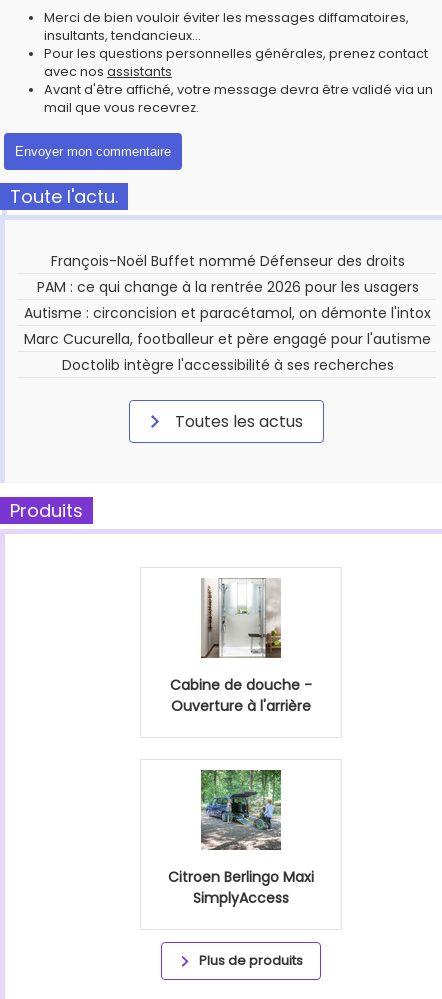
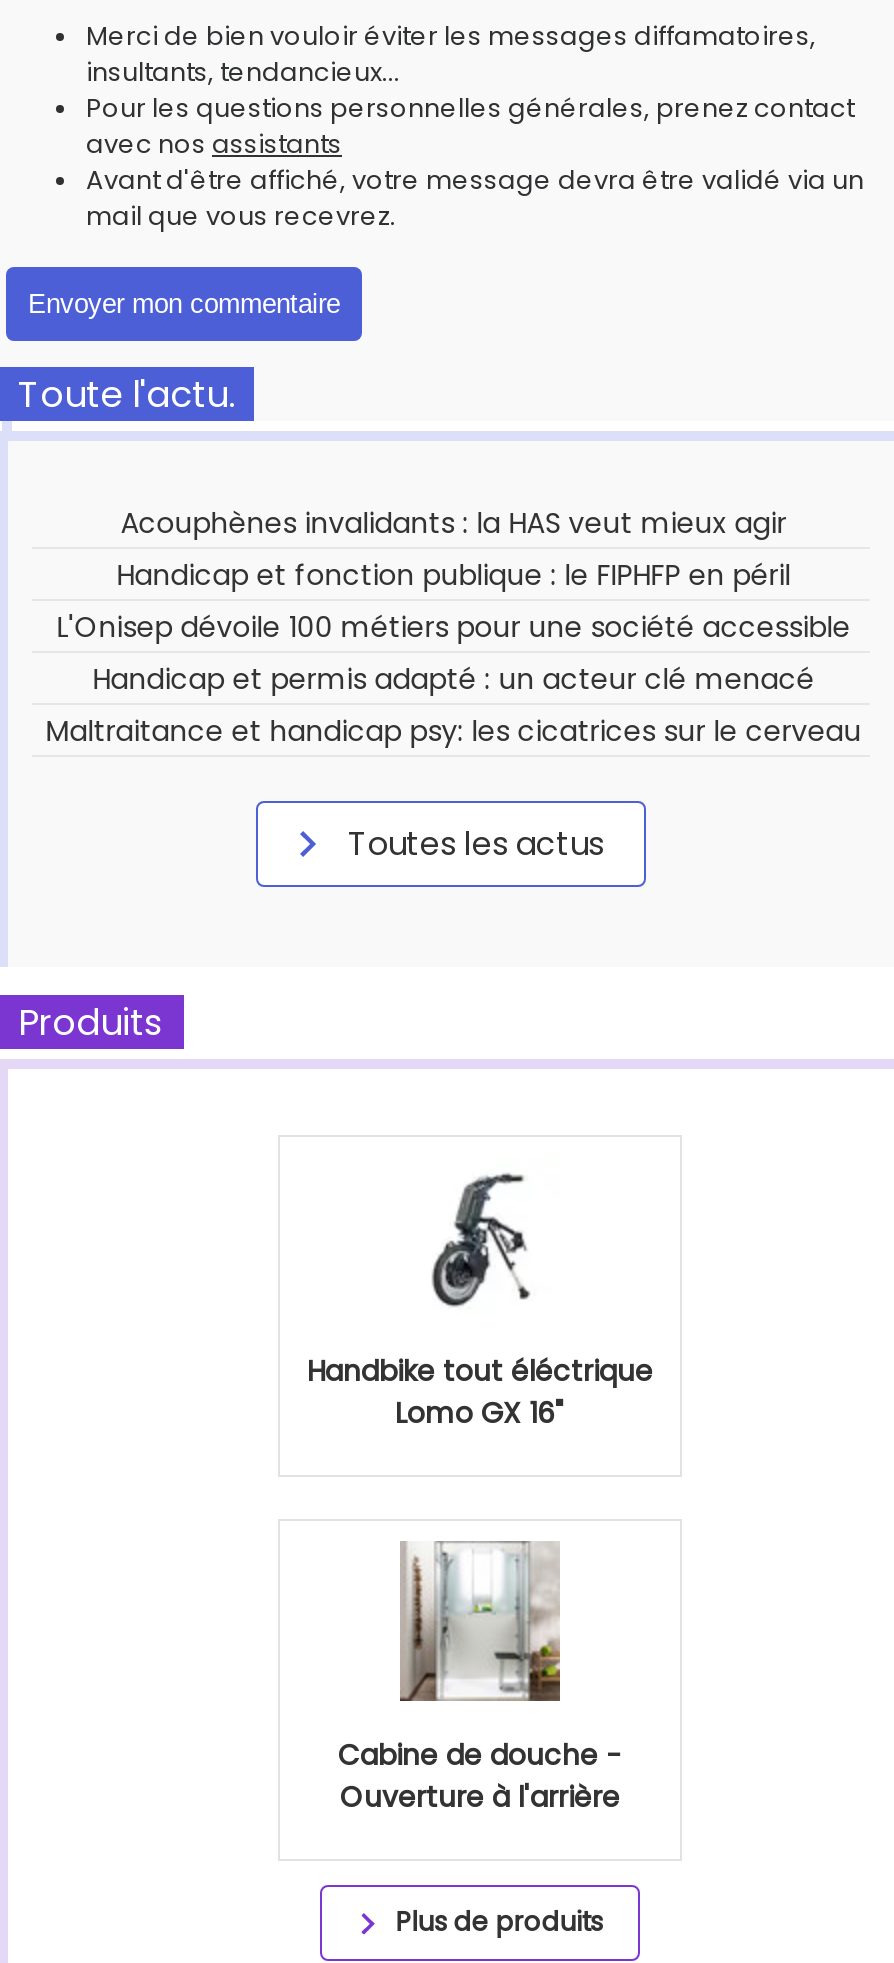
[24,251,431,375] François-Noël Buffet nommé Défenseur des droits | PAM : ce qui change à la rentrée 2026 pour les usagers | Autisme : circoncision et paracétamol, on démonte l'intox | Marc Cucurella, footballeur et père engagé pour l'autisme | Doctolib intègre l'accessibilité à ses recherches -> [46,503,862,751] Acouphènes invalidants : la HAS veut mieux agir | Handicap et fonction publique : le FIPHFP en péril | L'Onisep dévoile 100 métiers pour une société accessible | Handicap et permis adapté : un acteur clé menacé | Maltraitance et handicap psy: les cicatrices sur le cerveau
none -> [307,1173,653,1433] [image] | Handbike tout éléctrique | Lomo GX 16"
moved [170,577,312,716] -> [338,1539,622,1817]: [image] | Cabine de douche - | Ouverture à l'arrière
[168,769,314,908] [image] | Citroen Berlingo Maxi | SimplyAccess -> none

